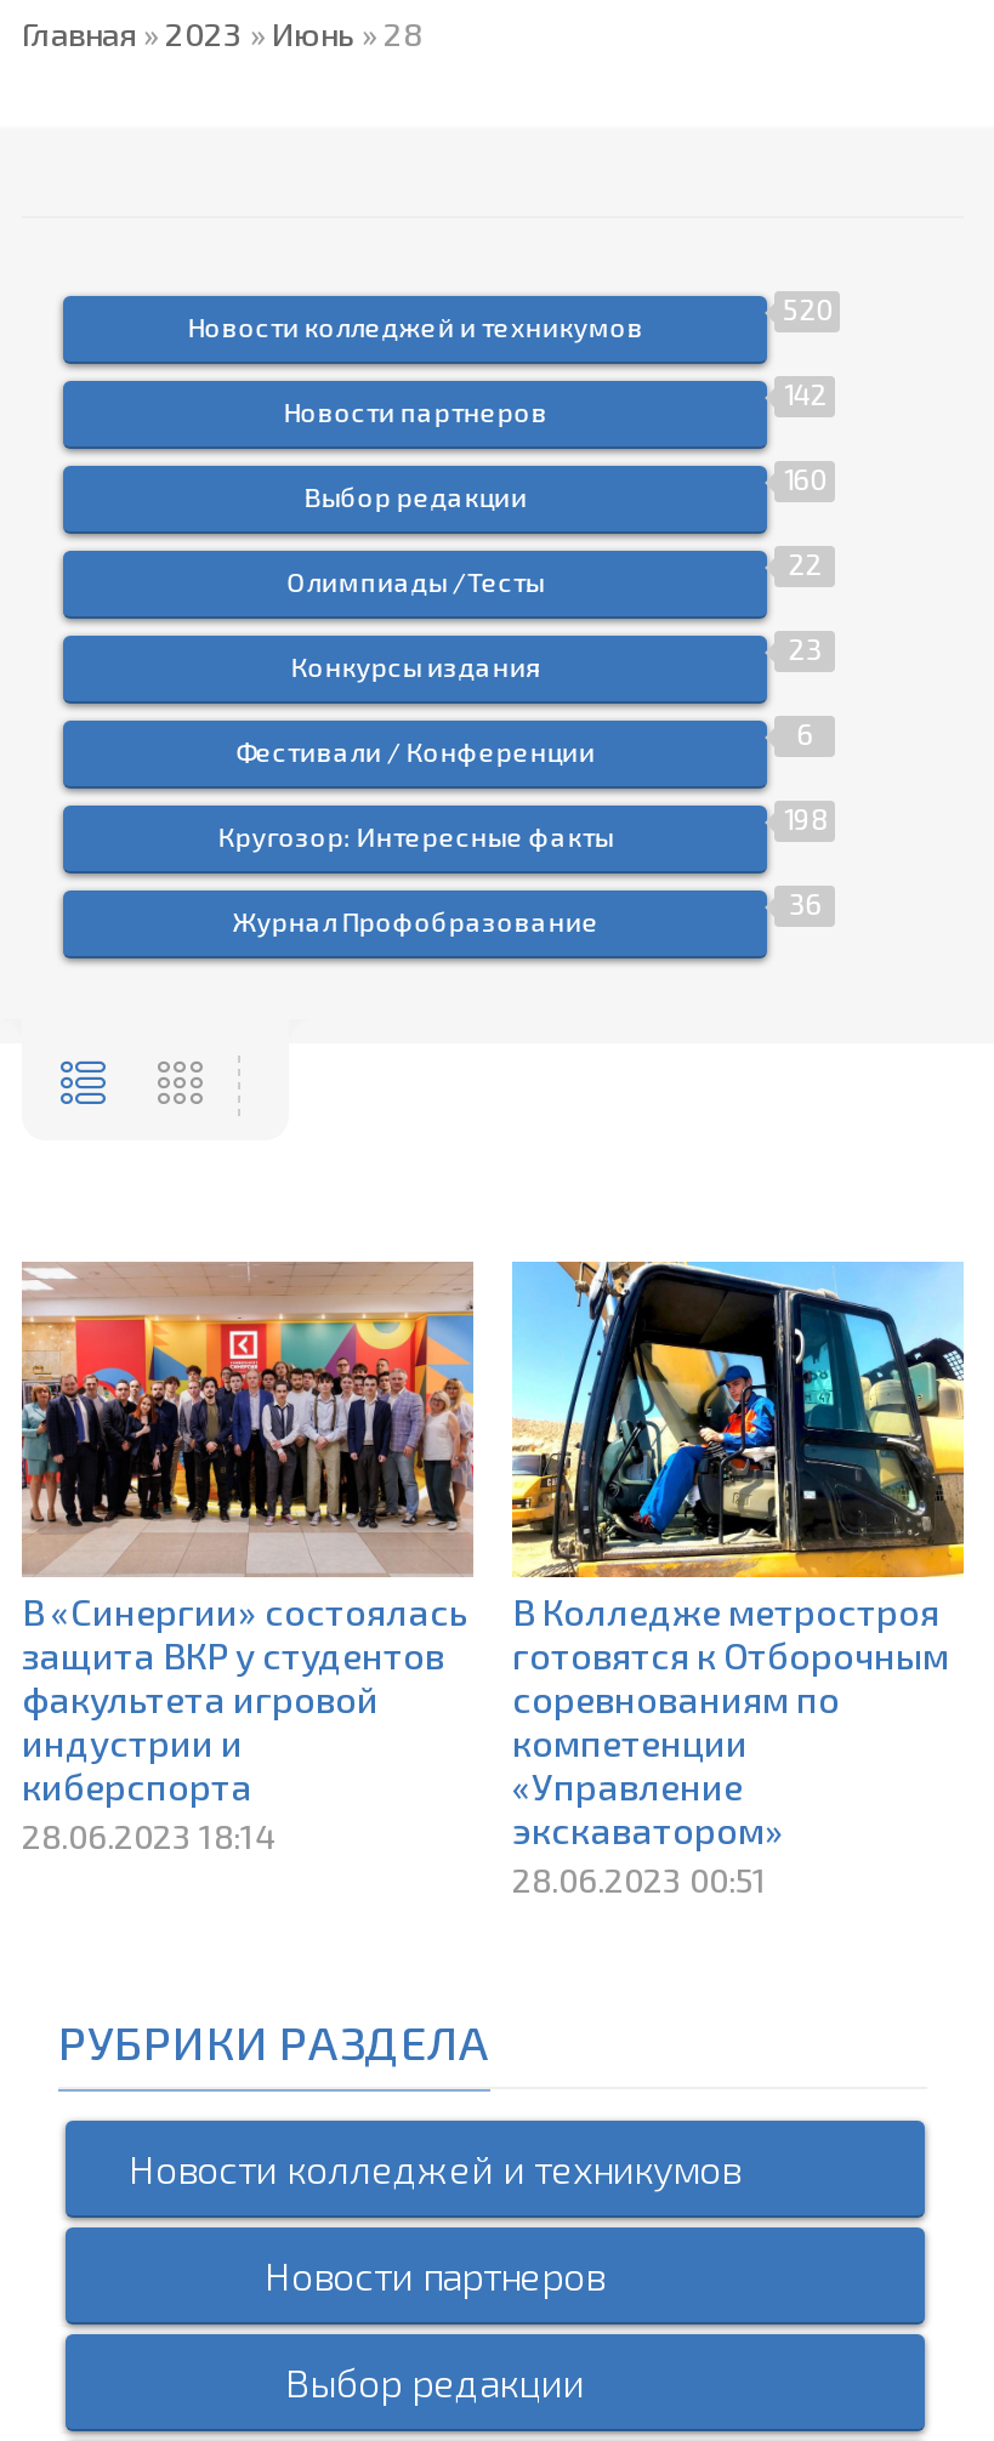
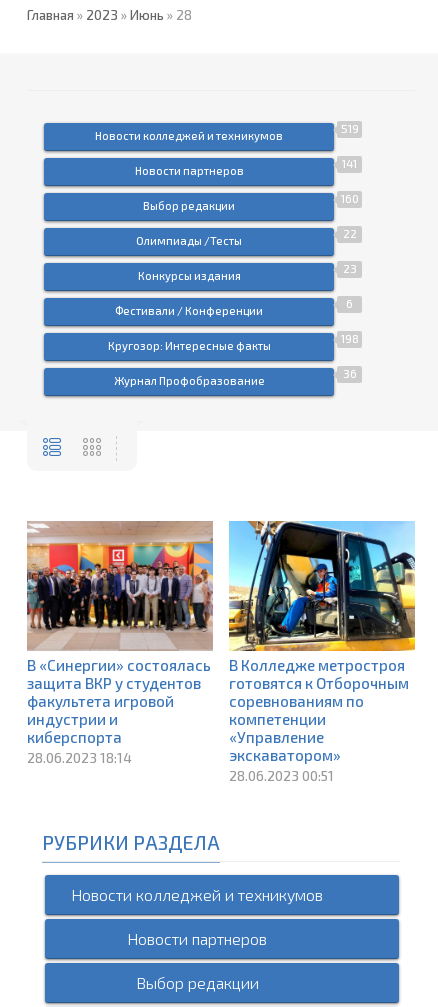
[783,291,834,325] 520 -> [341,121,359,135] 519
[784,376,827,410] 142 -> [342,156,357,170] 141

